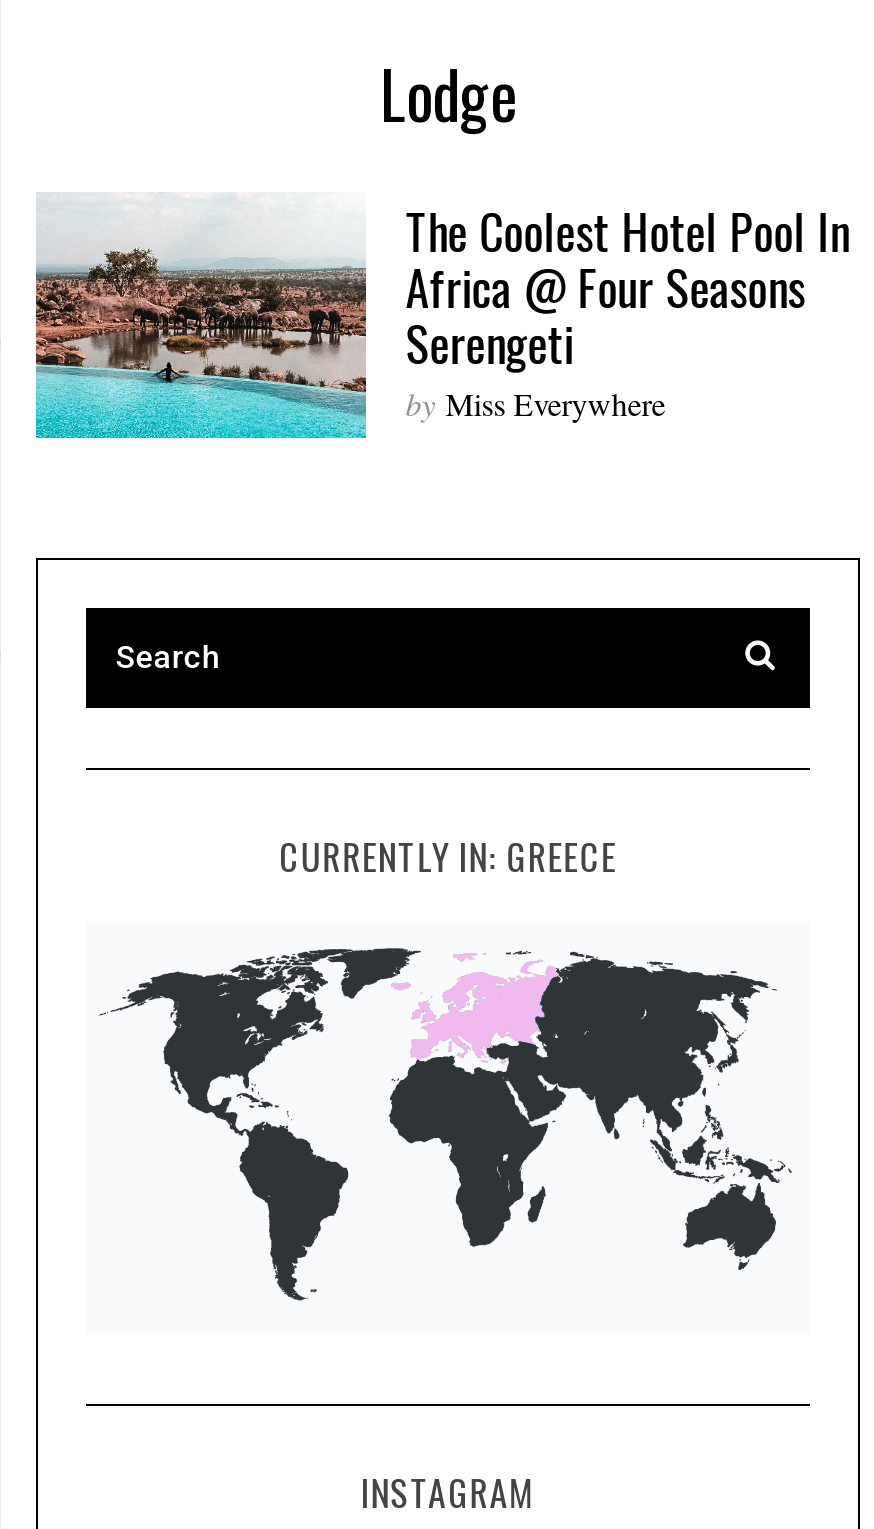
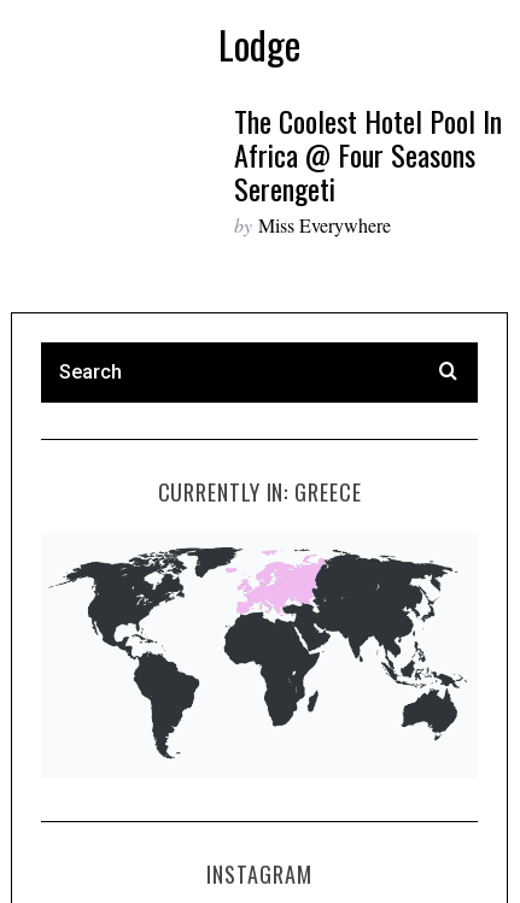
[34,194,368,440] [image] -> none

